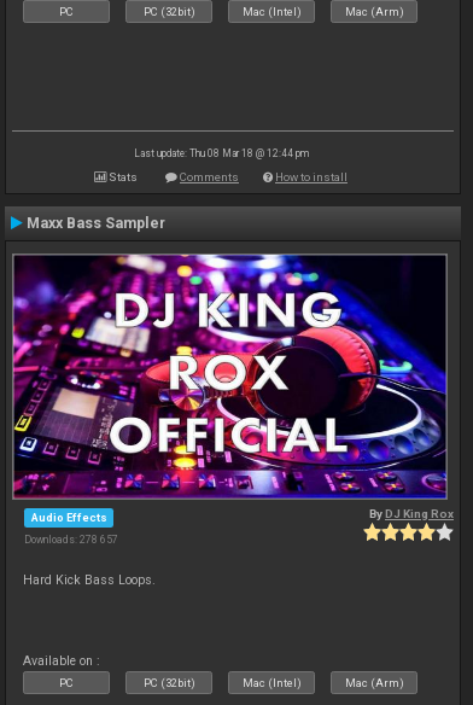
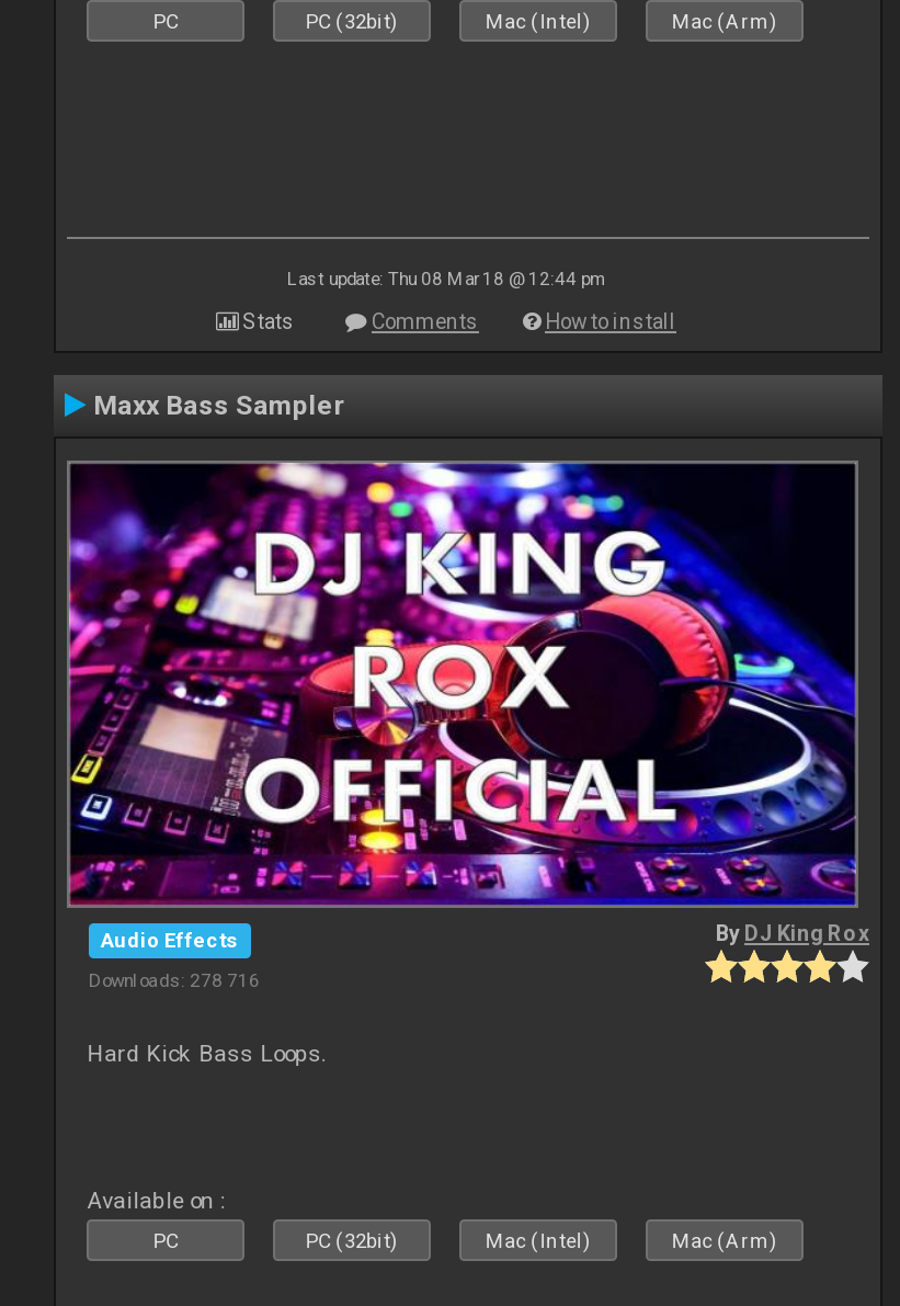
[24,533,118,545] Downloads: 278 657 -> [89,969,260,991] Downloads: 278 716

